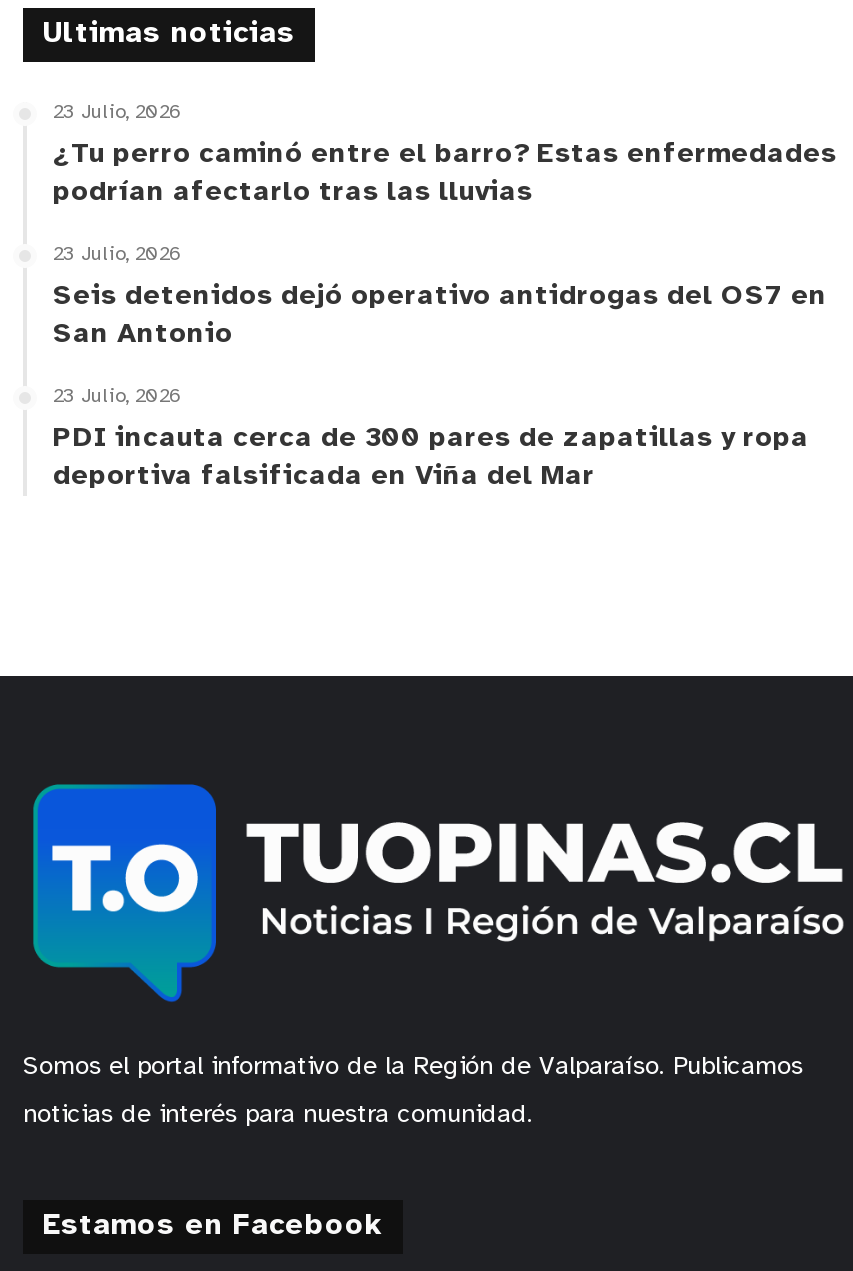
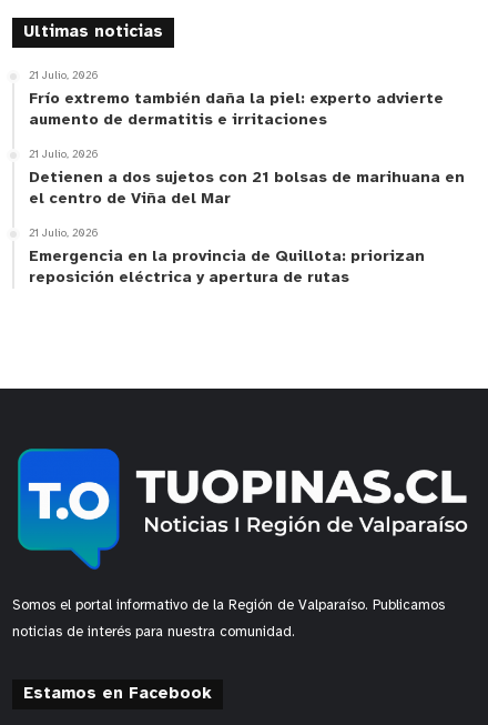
[53,102,183,124] 23 Julio, 2026 -> [29,70,99,82] 21 Julio, 2026
[53,140,837,208] ¿Tu perro caminó entre el barro? Estas enfermedades | podrían afectarlo tras las lluvias -> [29,91,444,129] Frío extremo también daña la piel: experto advierte | aumento de dermatitis e irritaciones
[53,244,183,266] 23 Julio, 2026 -> [29,149,99,161] 21 Julio, 2026
[53,282,827,350] Seis detenidos dejó operativo antidrogas del OS7 en | San Antonio -> [29,170,465,208] Detienen a dos sujetos con 21 bolsas de marihuana en | el centro de Viña del Mar
[53,386,183,408] 23 Julio, 2026 -> [29,228,99,240] 21 Julio, 2026
[53,424,809,492] PDI incauta cerca de 300 pares de zapatillas y ropa | deportiva falsificada en Viña del Mar -> [29,249,425,286] Emergencia en la provincia de Quillota: priorizan | reposición eléctrica y apertura de rutas

